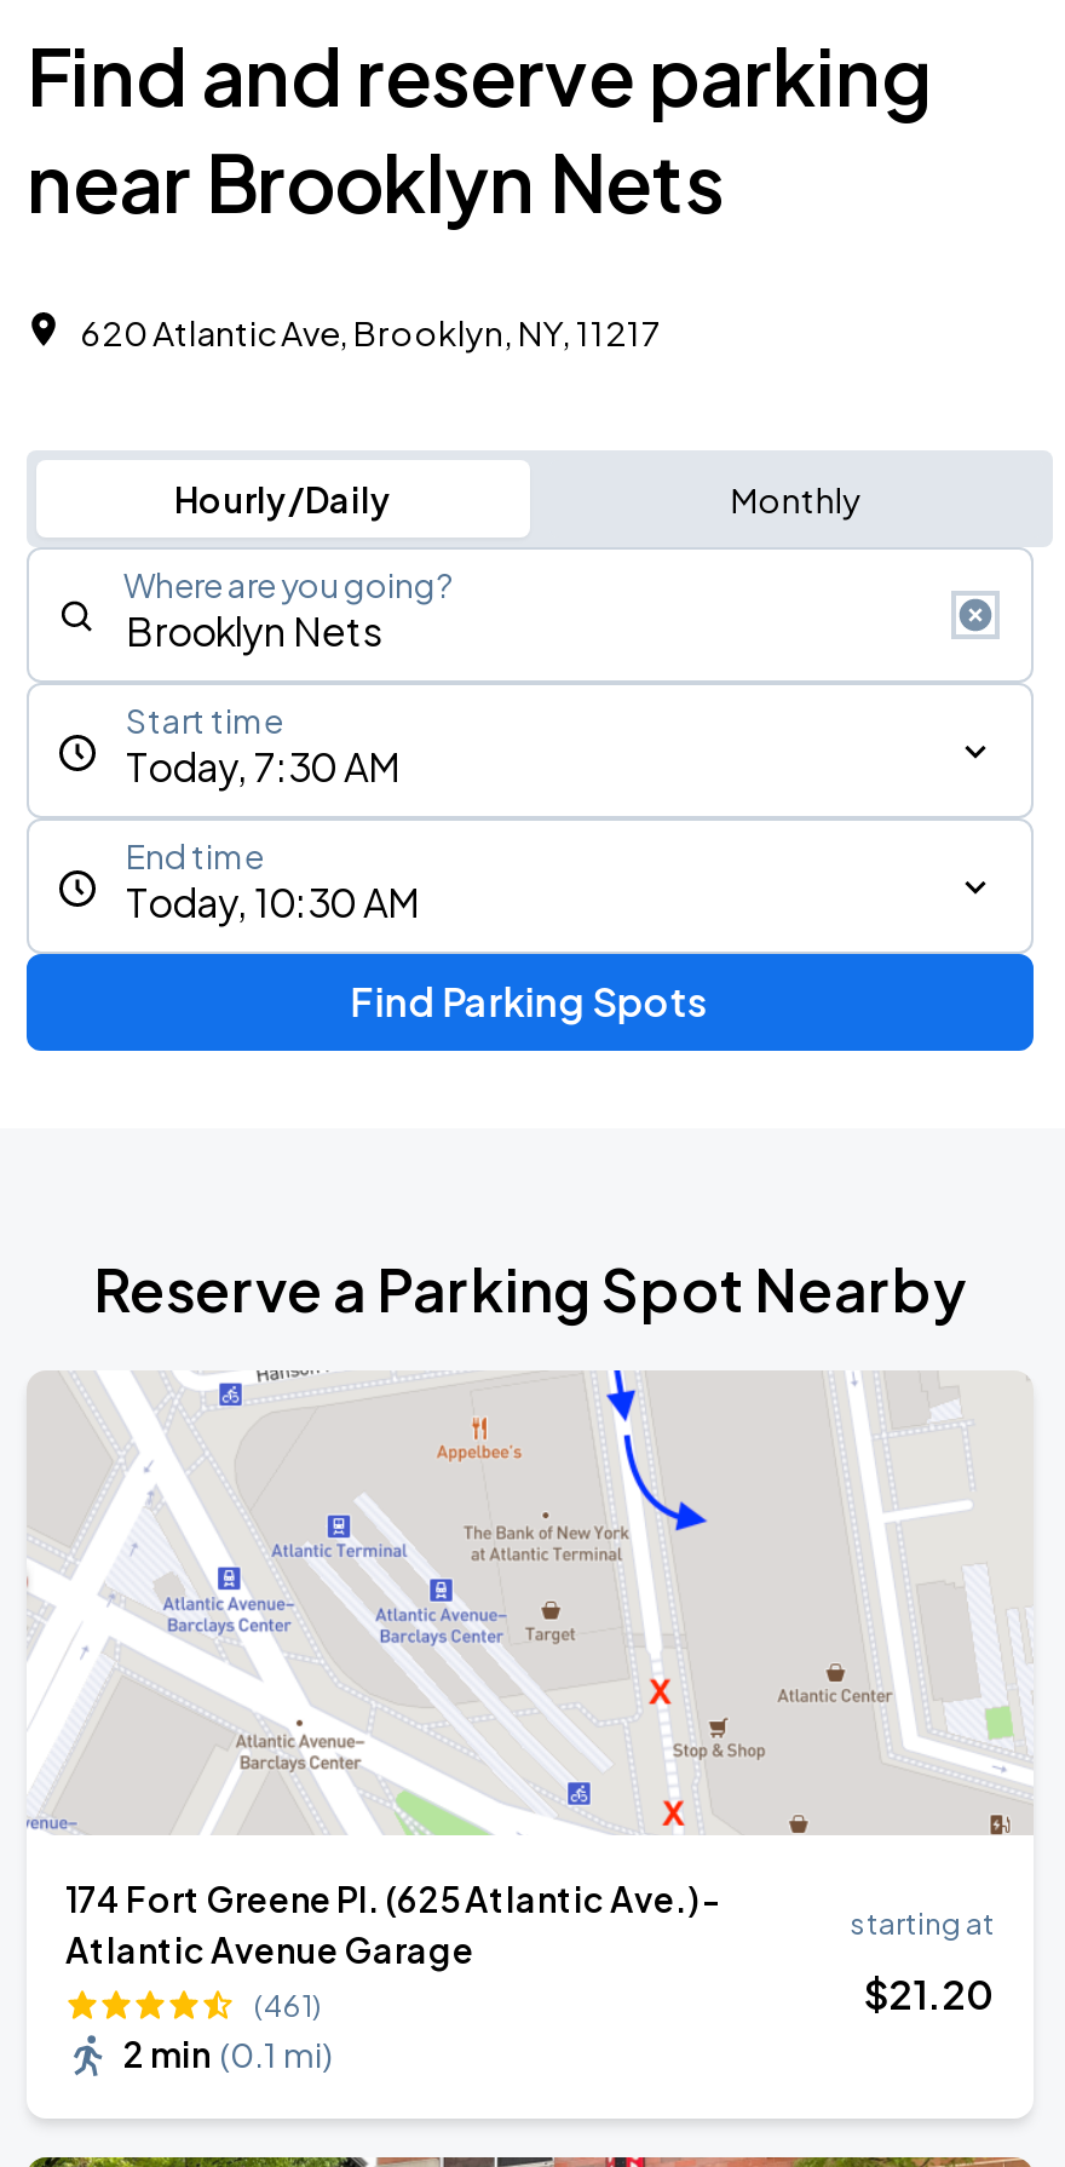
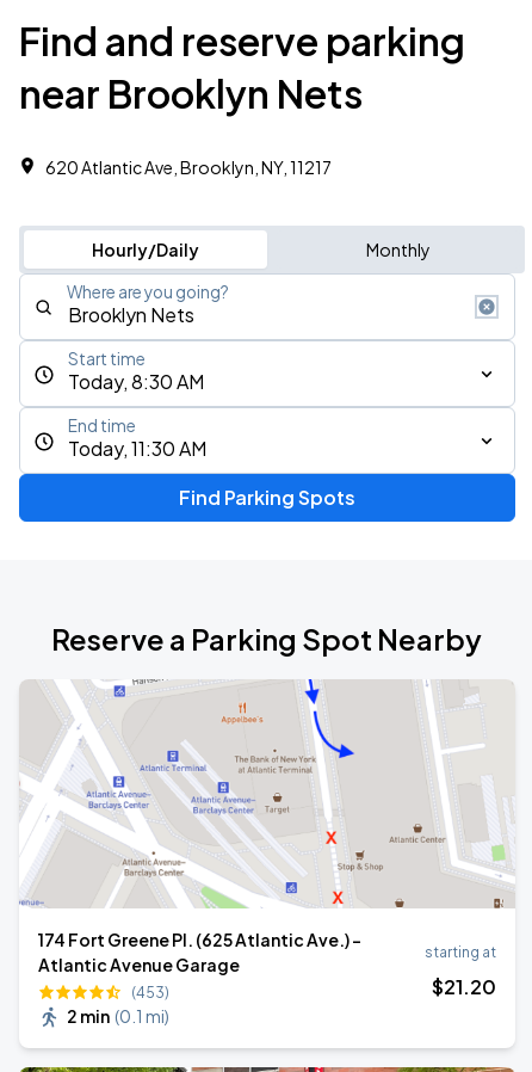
[126,741,399,792] Today, 7:30 AM -> [68,369,204,394] Today, 8:30 AM
[126,876,419,927] Today, 10:30 AM -> [68,436,206,461] Today, 11:30 AM
[254,1988,322,2024] (461) -> [131,984,169,1002] (453)

